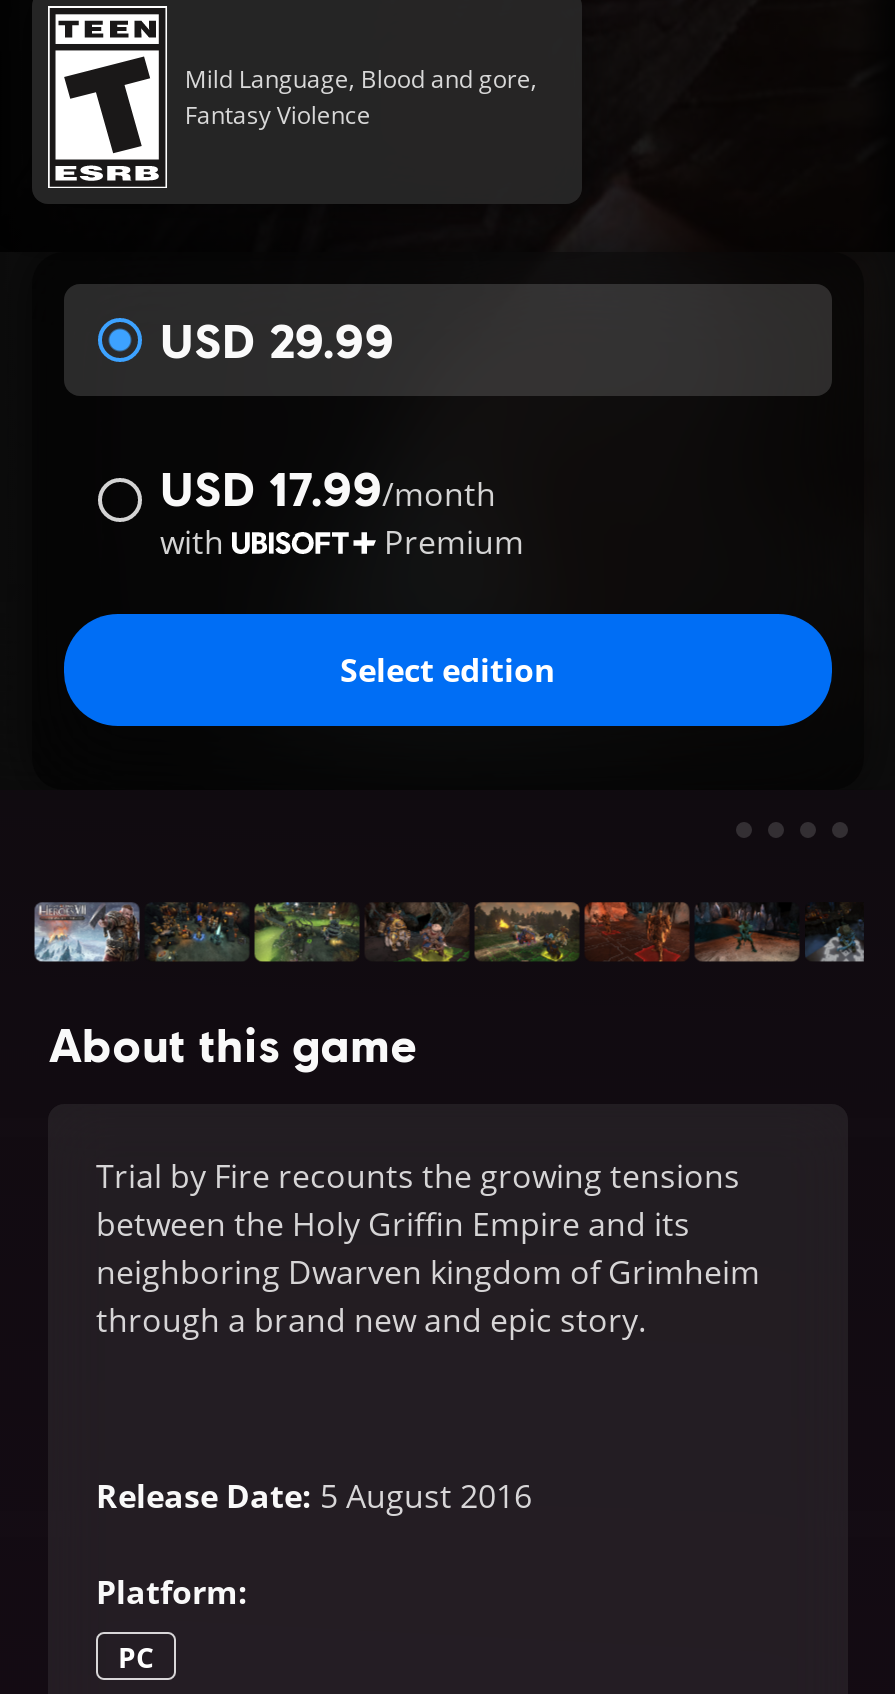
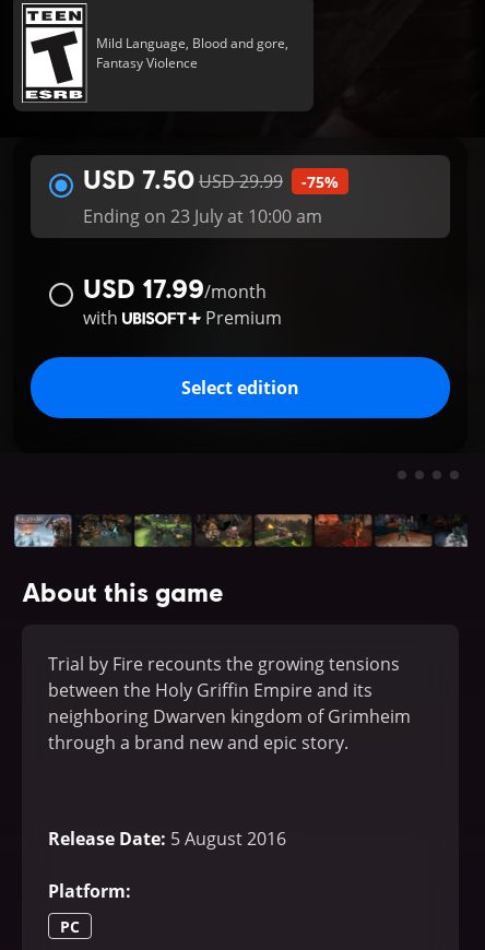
[160,310,394,368] USD 29.99 -> [83,163,339,228] USD 7.50 USD 29.99 | -75% | Ending on 23 July at 10:00 am

